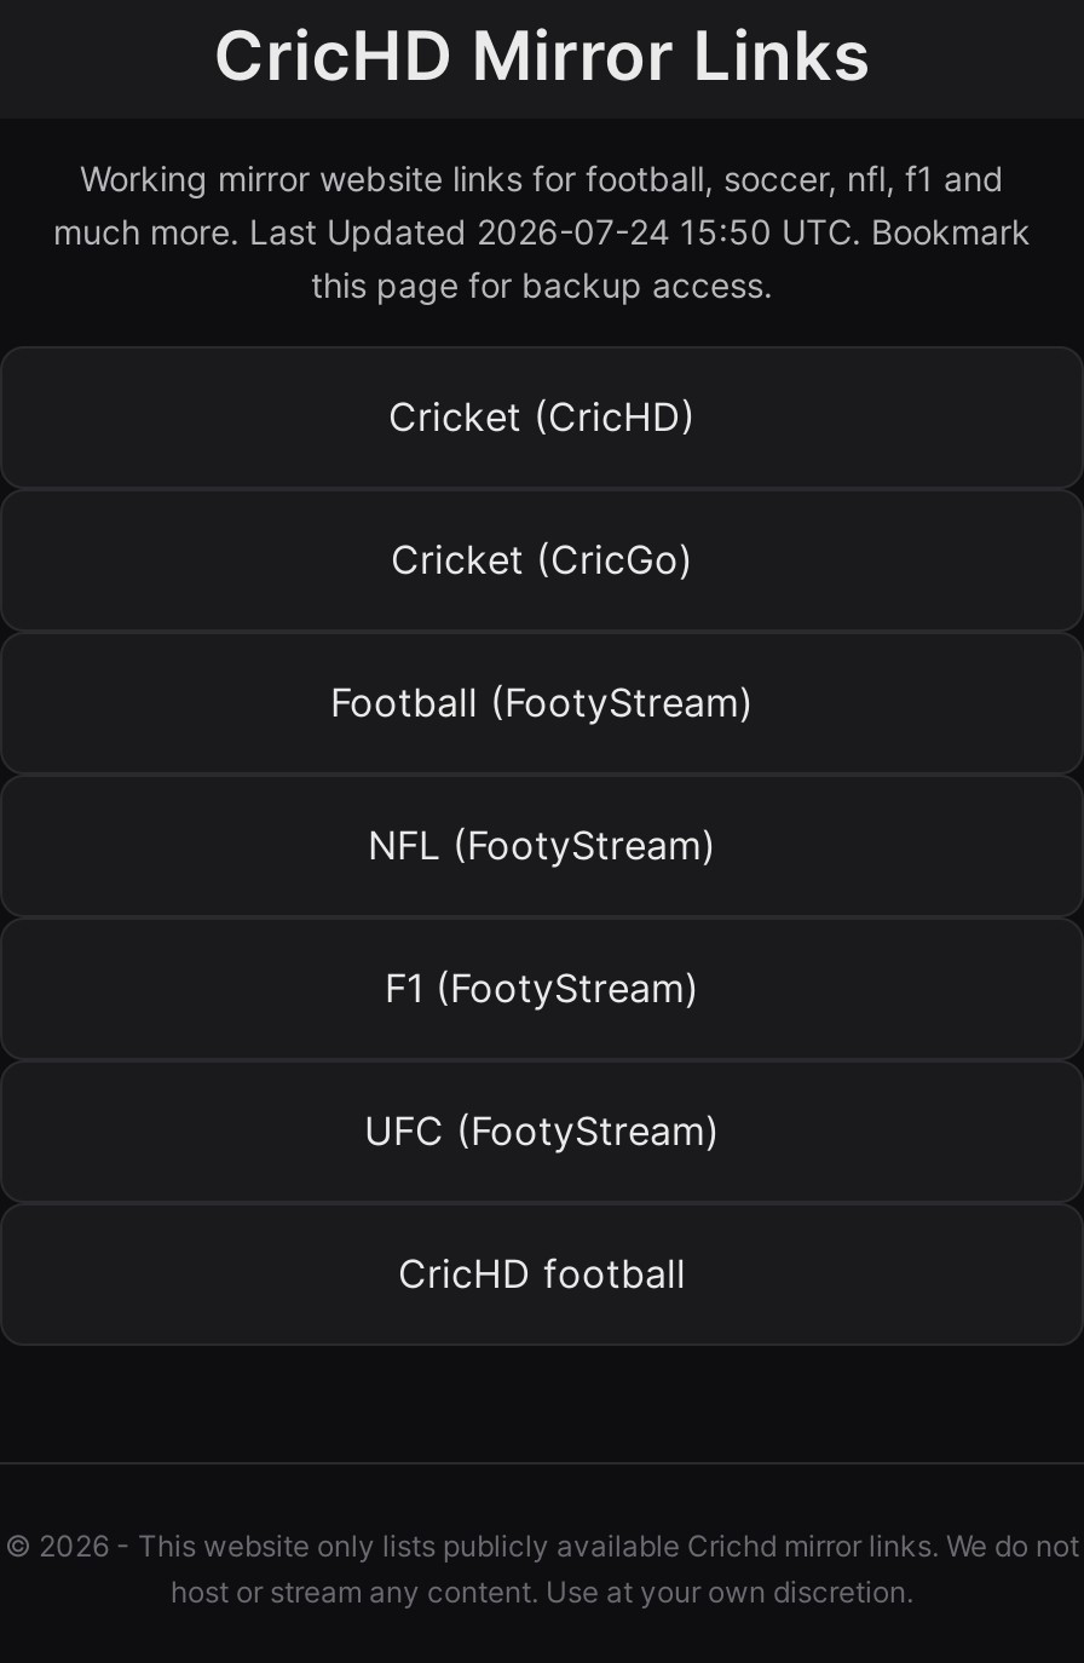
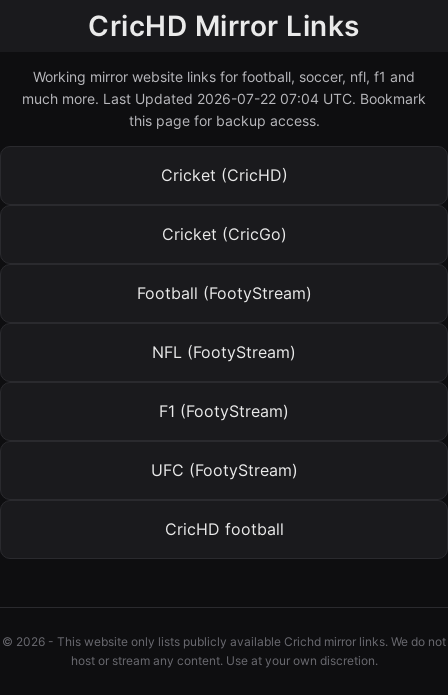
[53,211,1031,252] much more. Last Updated 2026-07-24 15:50 UTC. Bookmark -> [22,90,426,107] much more. Last Updated 2026-07-22 07:04 UTC. Bookmark

